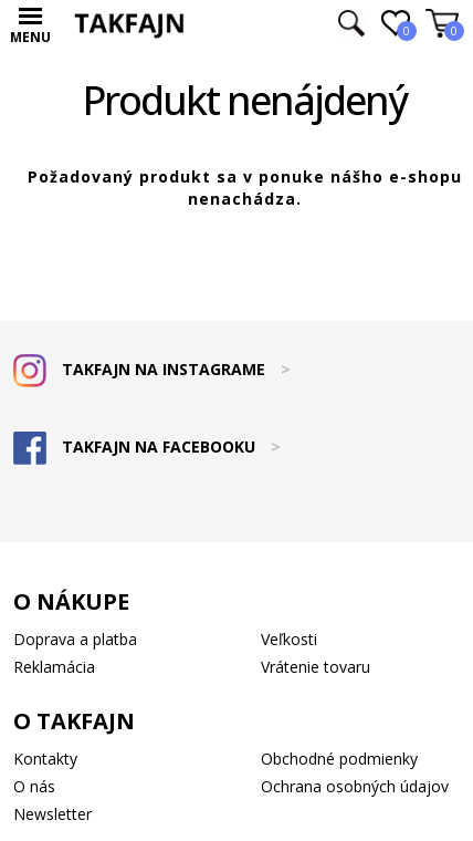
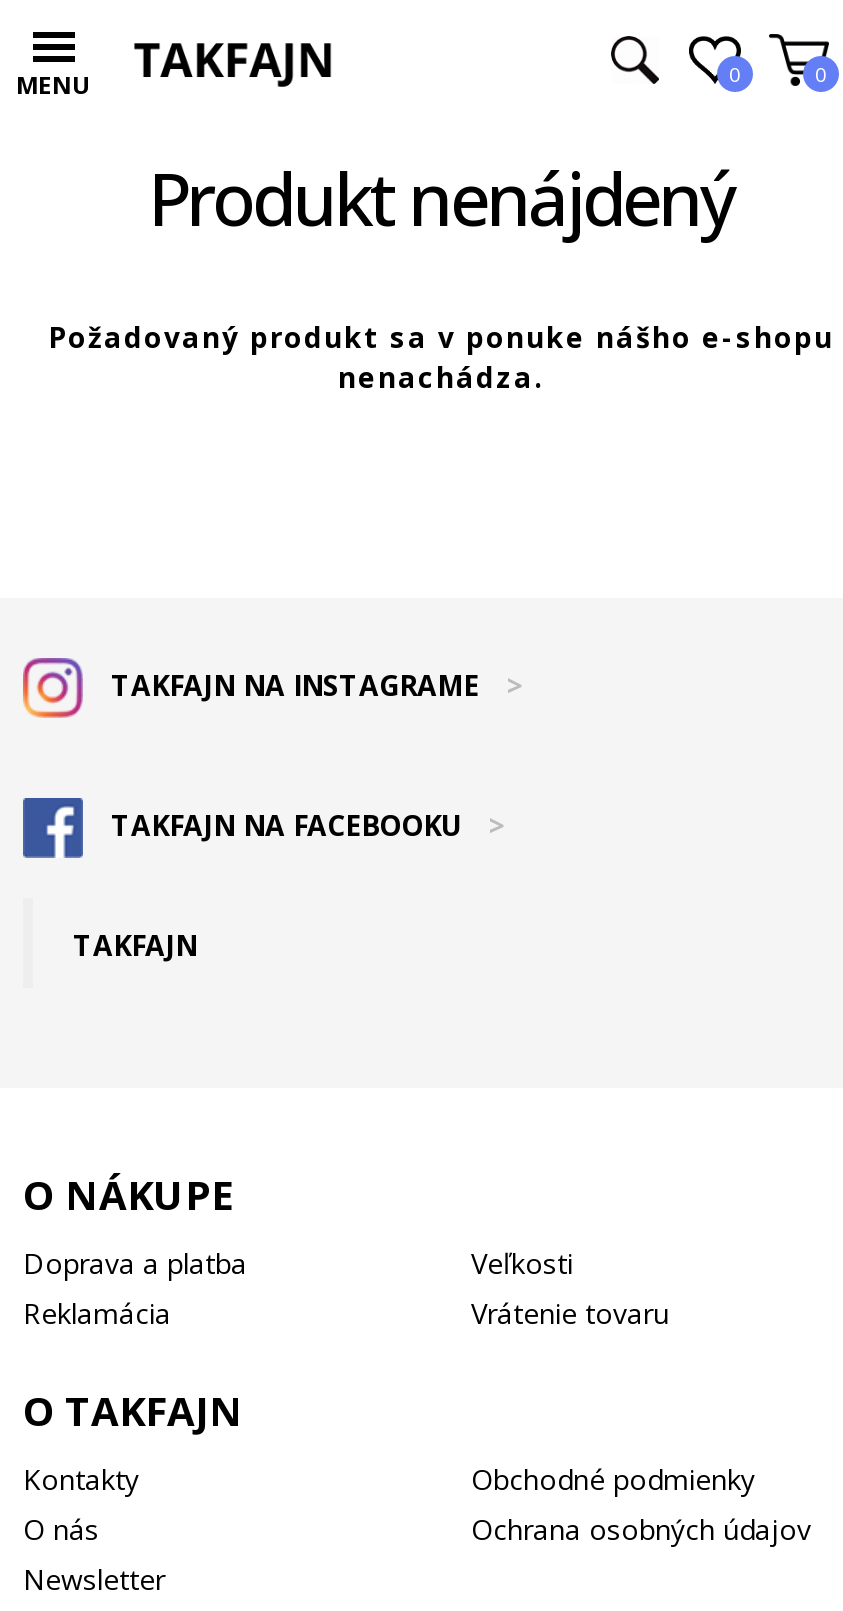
none -> [73,926,197,964] TAKFAJN

